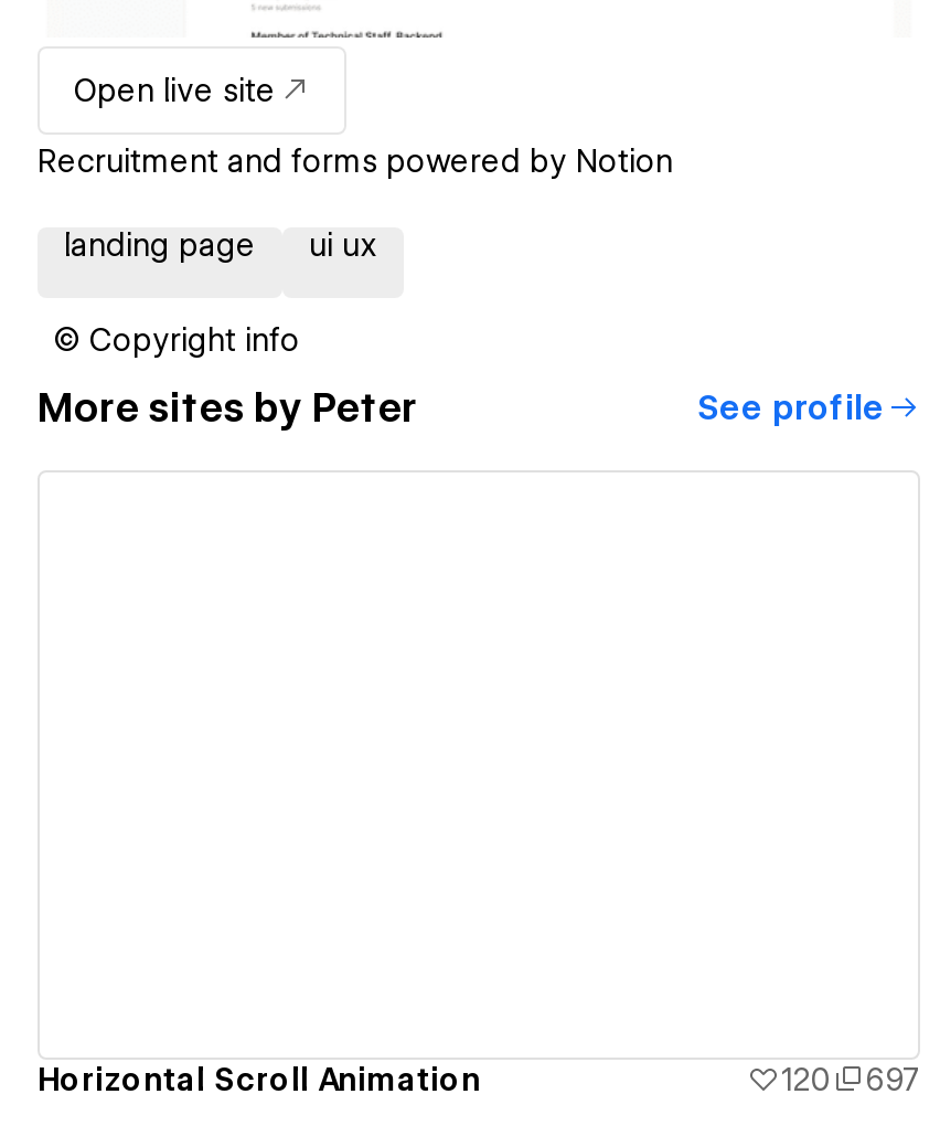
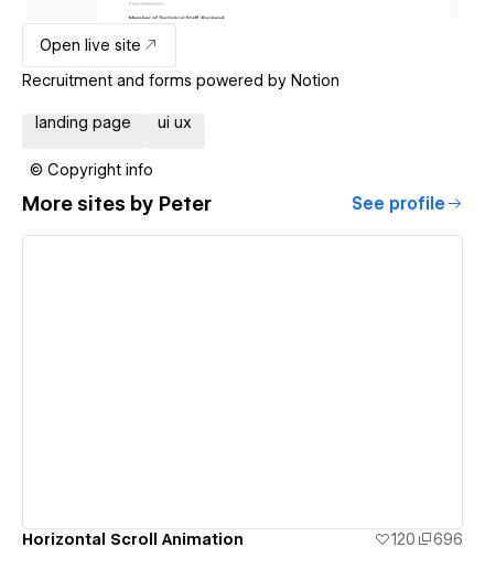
[781,1063,920,1098] 120 697 -> [391,531,463,548] 120 696

